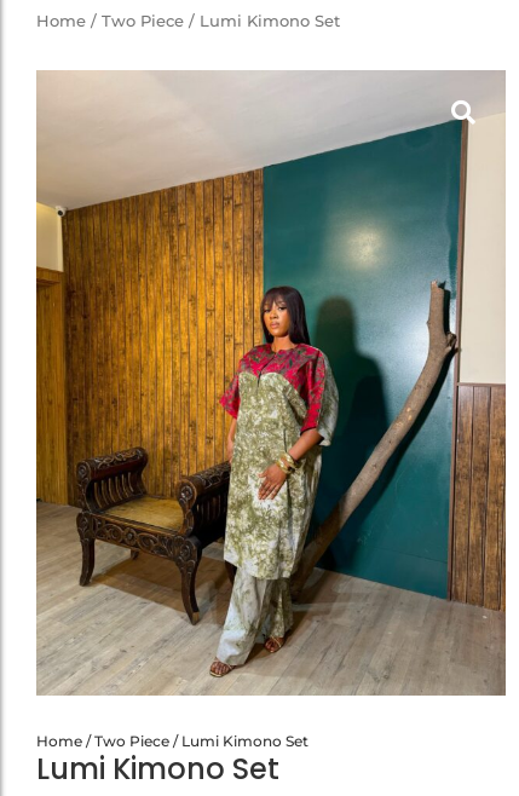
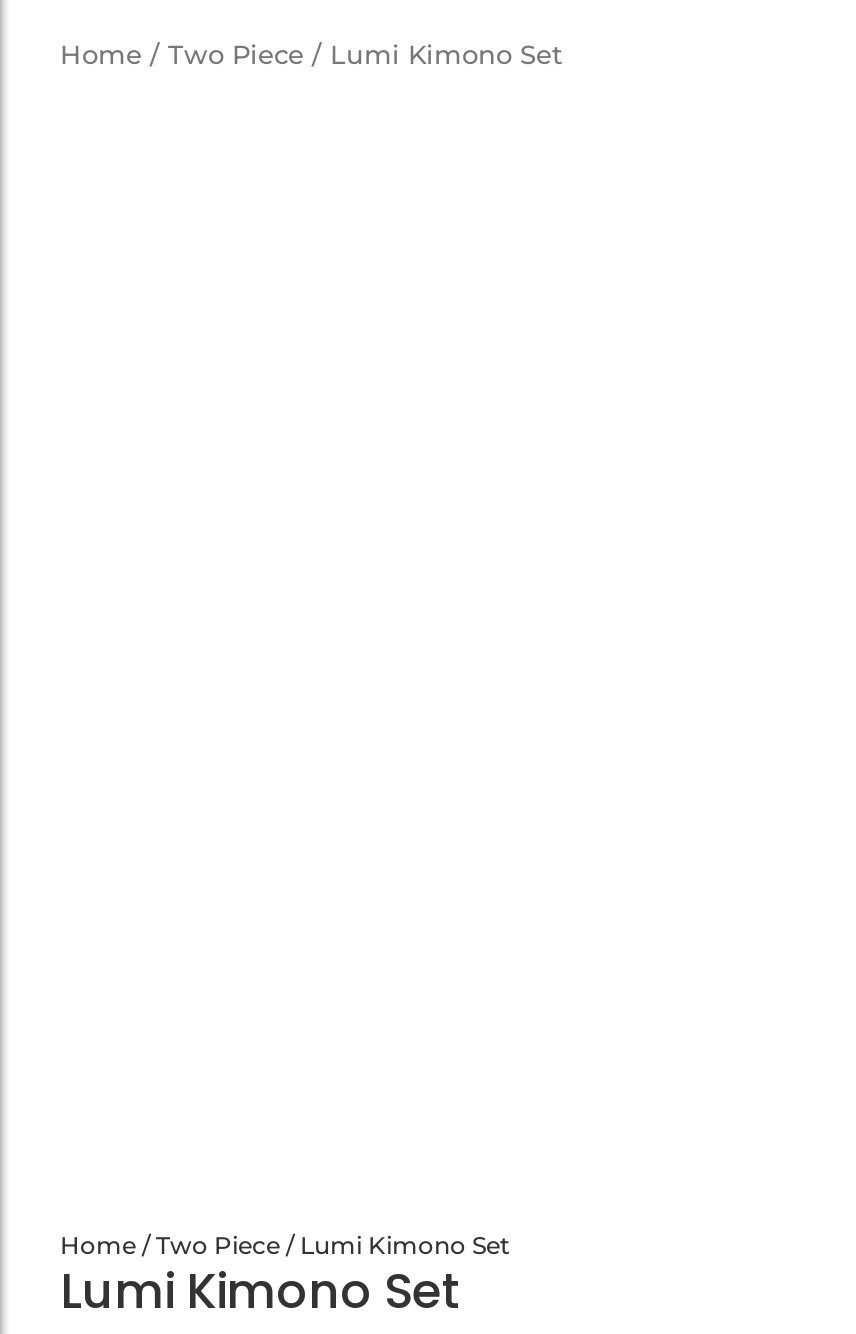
[35,70,507,697] [image] -> none

